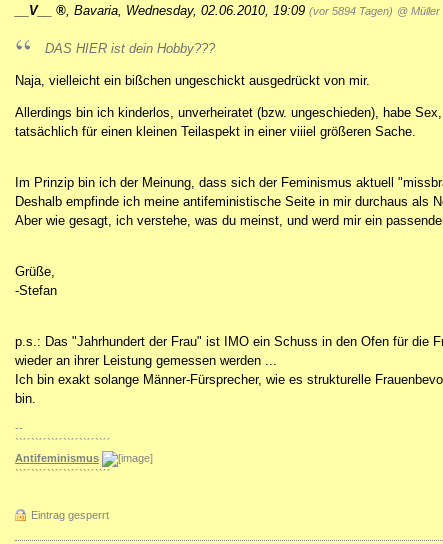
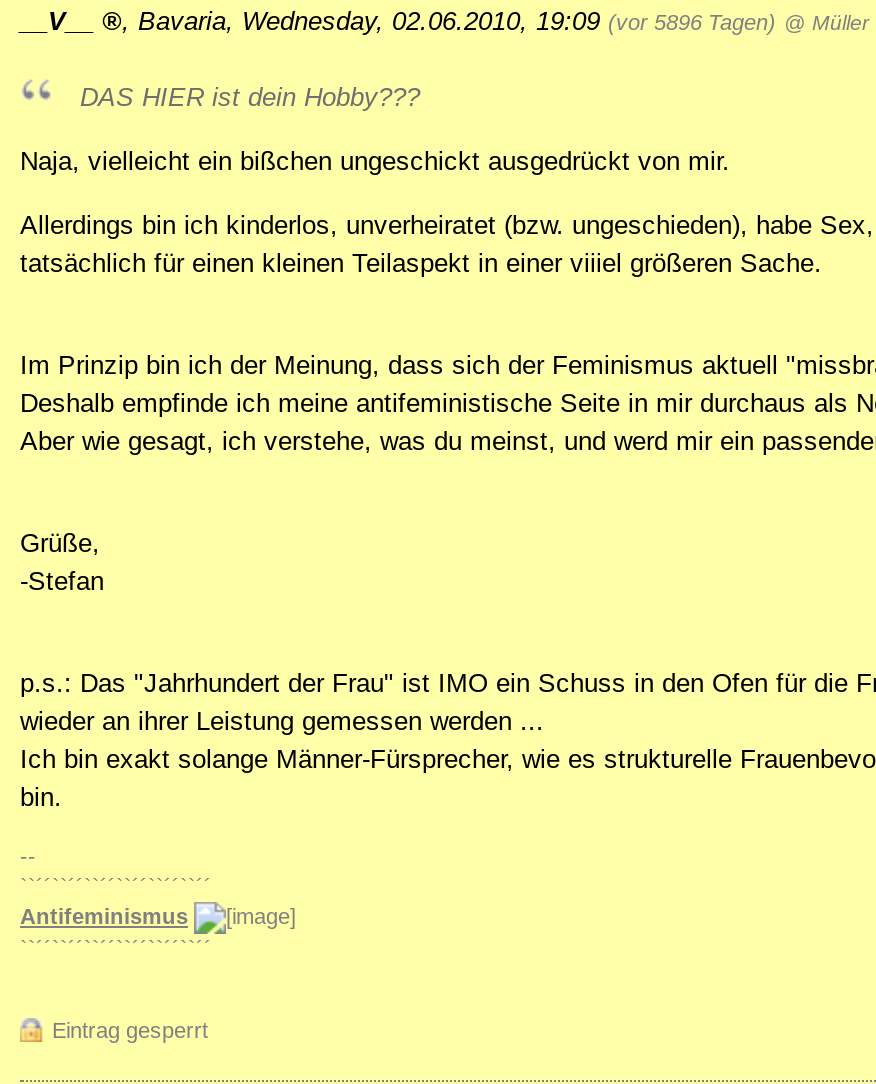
[66,3,440,18] , Bavaria, Wednesday, 02.06.2010, 19:09 (vor 5894 Tagen) @ Müller -> [122,6,870,36] , Bavaria, Wednesday, 02.06.2010, 19:09 (vor 5896 Tagen) @ Müller

